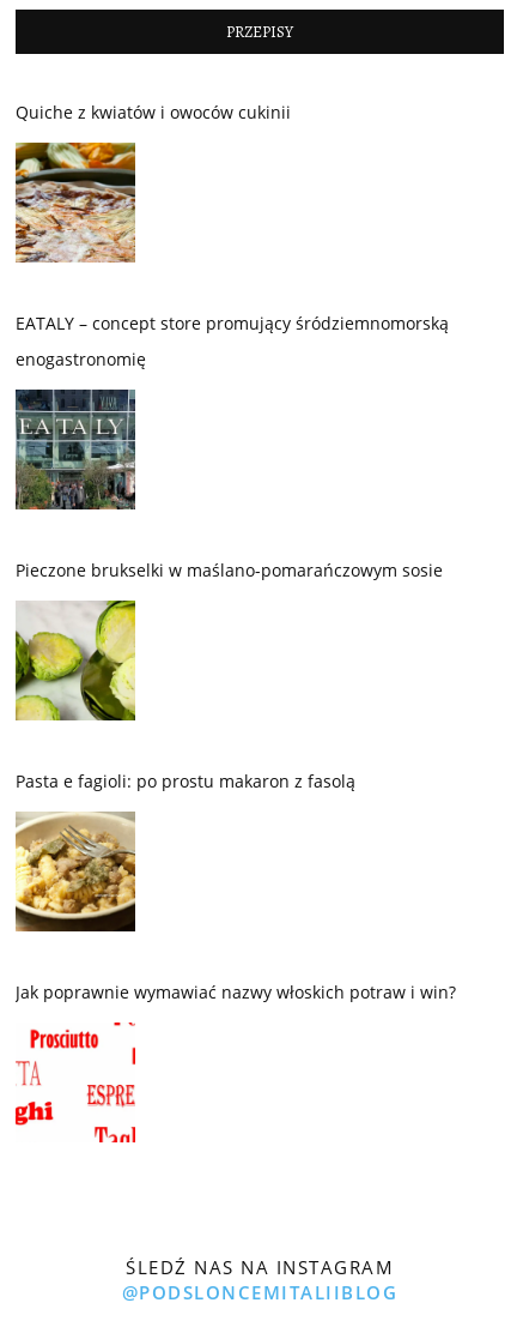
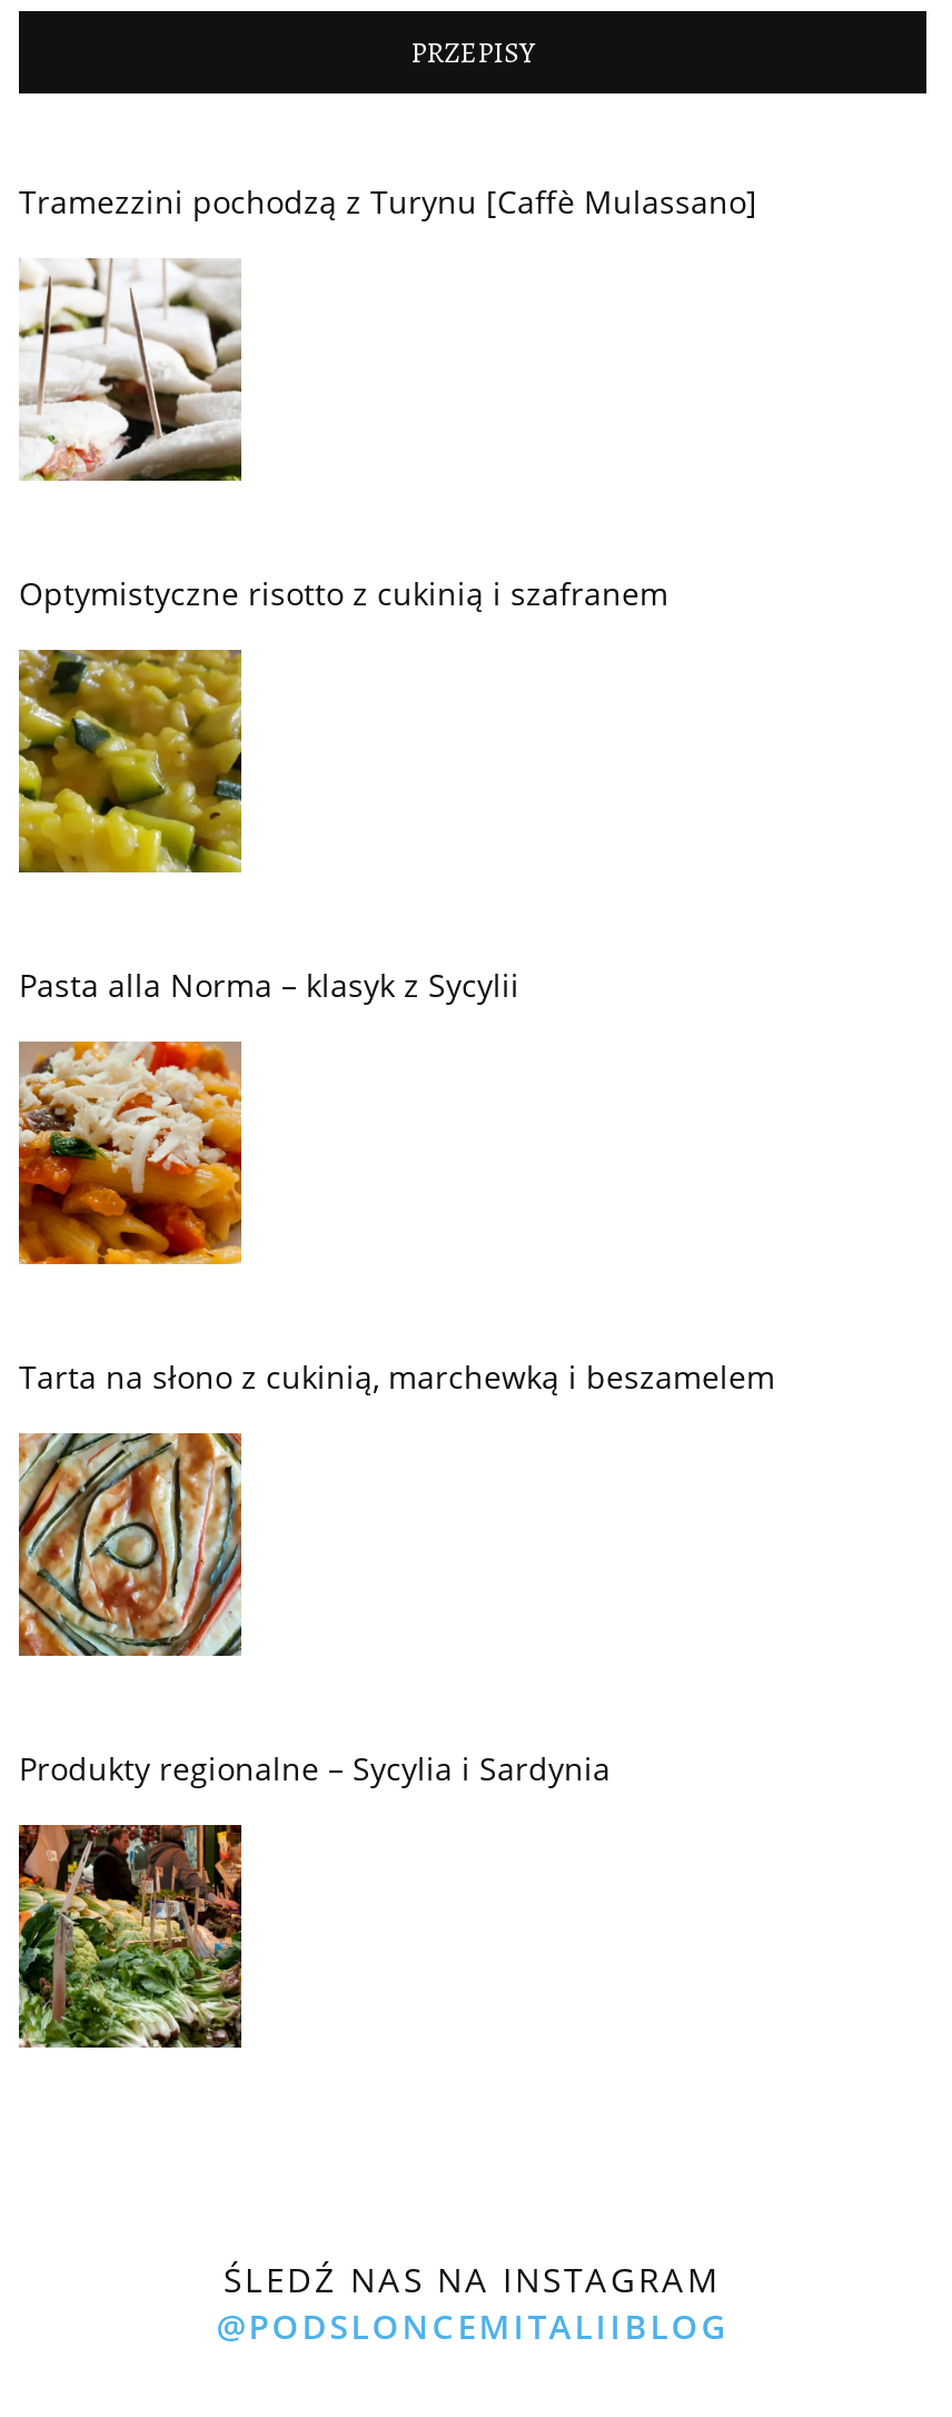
[16,101,291,124] Quiche z kwiatów i owoców cukinii -> [19,181,757,223] Tramezzini pochodzą z Turynu [Caffè Mulassano]
[14,169,136,264] [image] -> [19,258,244,483] [image]
[16,312,449,371] EATALY – concept store promujący śródziemnomorską | enogastronomię -> [19,572,668,615] Optymistyczne risotto z cukinią i szafranem
[14,388,136,511] [image] -> [17,699,244,875] [image]
[16,559,443,582] Pieczone brukselki w maślano-pomarańczowym sosie -> [19,964,519,1006] Pasta alla Norma – klasyk z Sycylii
[14,599,136,722] [image] -> [17,1091,244,1266] [image]
[16,770,355,793] Pasta e fagioli: po prostu makaron z fasolą -> [19,1356,775,1398] Tarta na słono z cukinią, marchewką i beszamelem
[14,812,136,933] [image] -> [17,1482,241,1658] [image]
[16,981,456,1004] Jak poprawnie wymawiać nazwy włoskich potraw i win? -> [19,1748,611,1790] Produkty regionalne – Sycylia i Sardynia
[14,1021,136,1144] [image] -> [17,1874,244,2050] [image]

